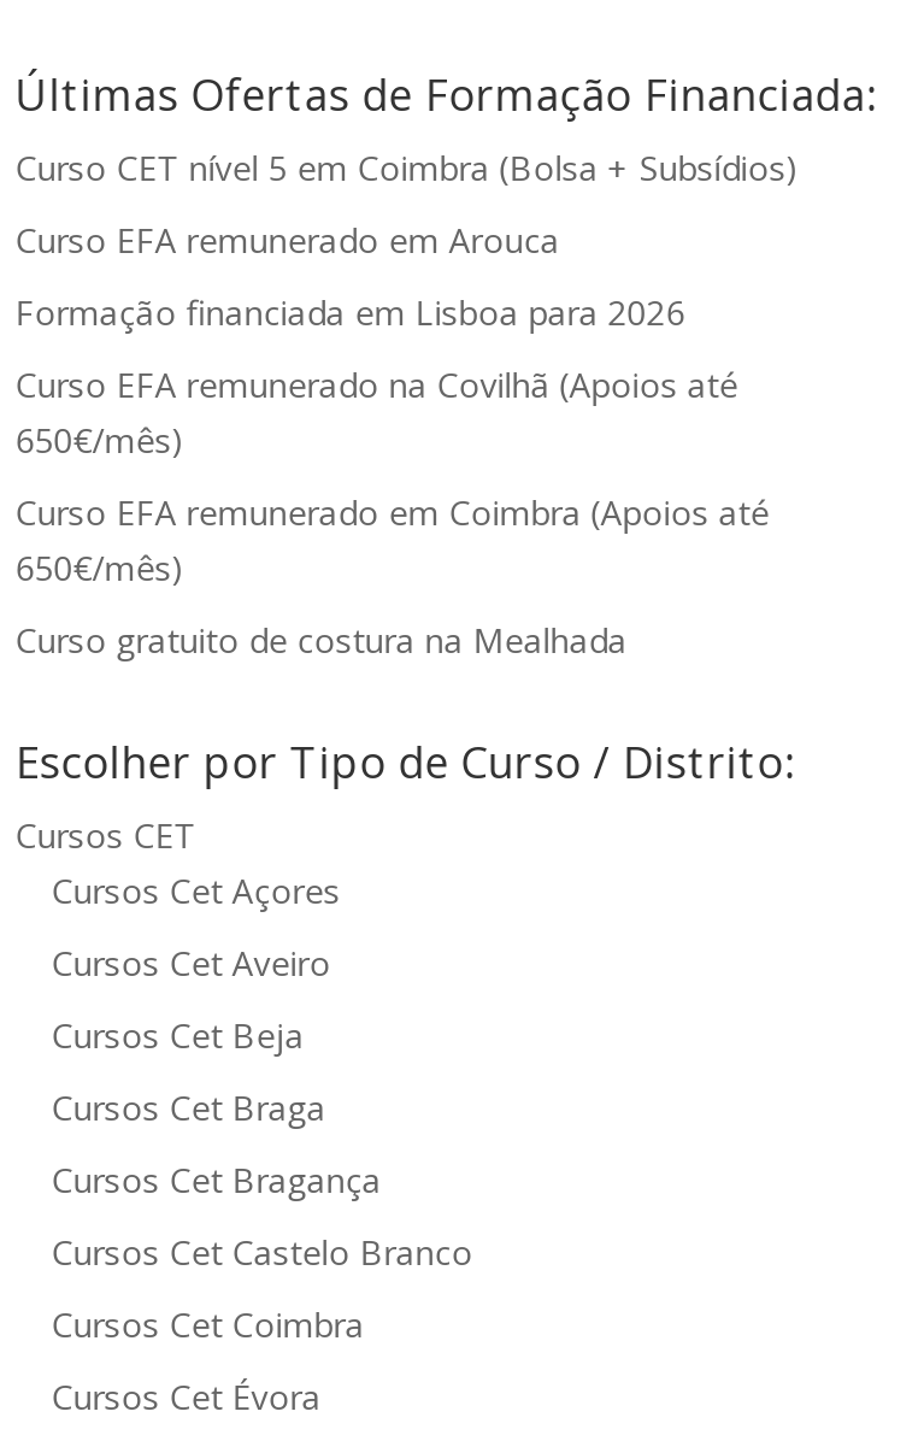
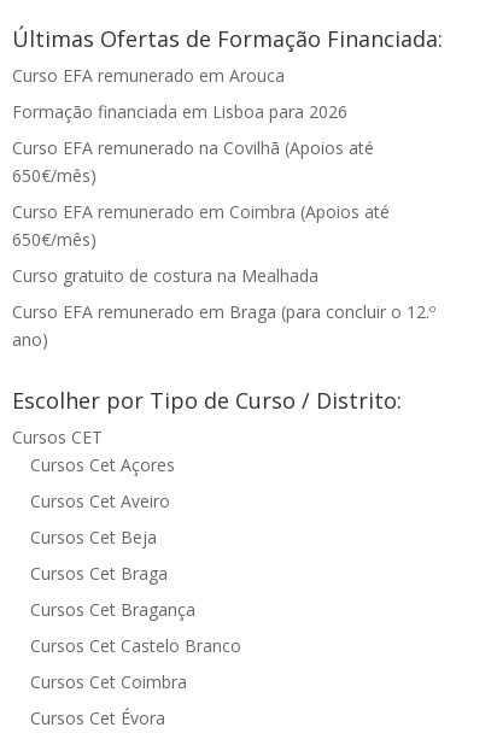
[15,145,798,190] Curso CET nível 5 em Coimbra (Bolsa + Subsídios) -> none
moved [15,217,769,663] -> [12,64,389,287]: Curso EFA remunerado em Arouca | Formação financiada em Lisboa para 2026 | Curso EFA remunerado na Covilhã (Apoios até | 650€/mês) | Curso EFA remunerado em Coimbra (Apoios até | 650€/mês) | Curso gratuito de costura na Mealhada
none -> [12,300,435,351] Curso EFA remunerado em Braga (para concluir o 12.º | ano)

